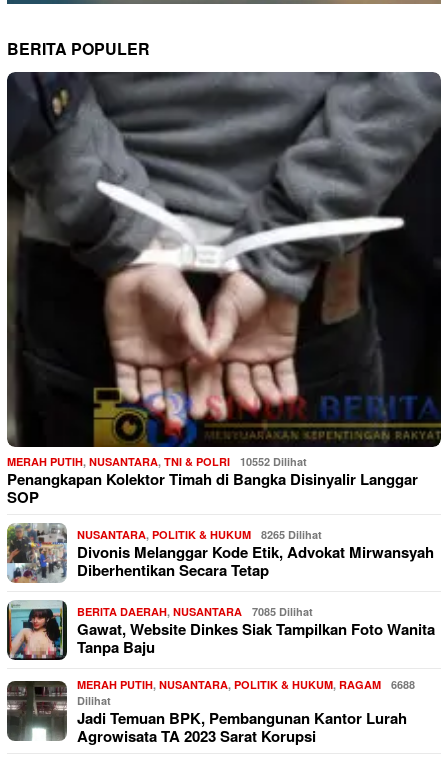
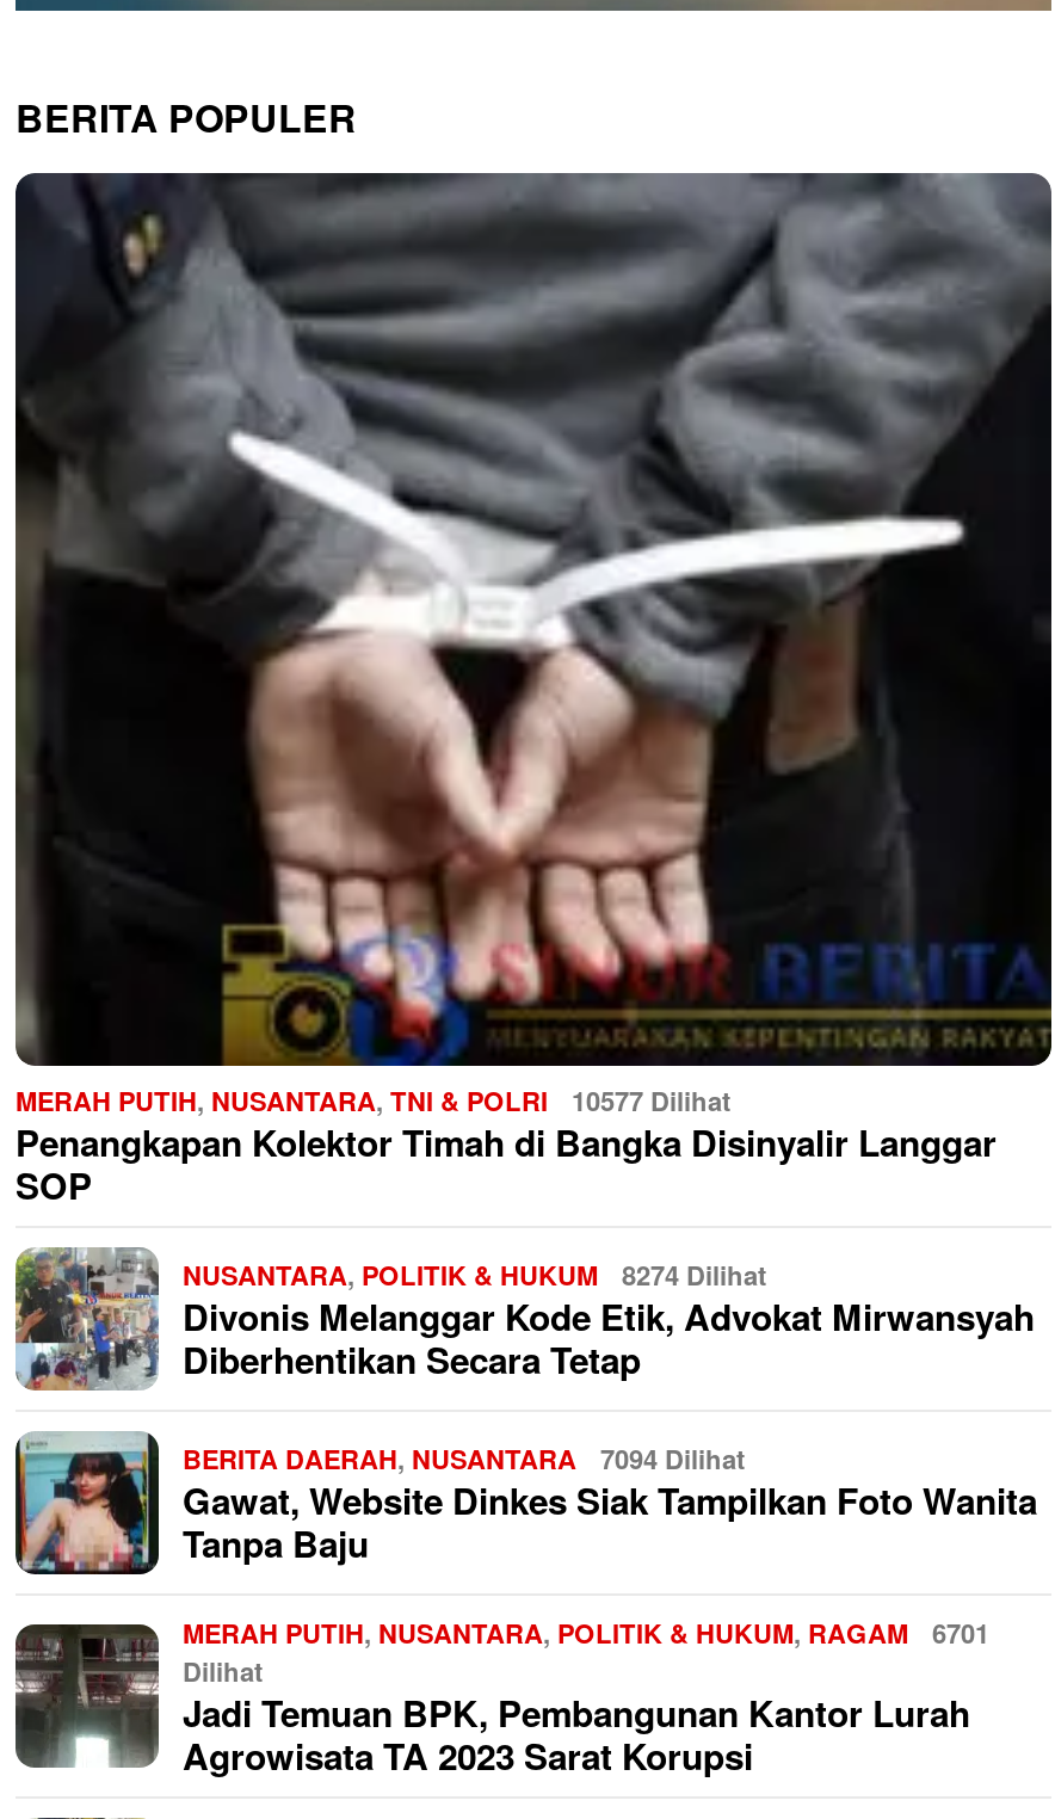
[7,454,307,469] MERAH PUTIH, NUSANTARA, TNI & POLRI 10552 Dilihat -> [16,1084,732,1119] MERAH PUTIH, NUSANTARA, TNI & POLRI 10577 Dilihat
[77,527,322,542] NUSANTARA, POLITIK & HUKUM 8265 Dilihat -> [183,1258,767,1294] NUSANTARA, POLITIK & HUKUM 8274 Dilihat
[77,604,313,619] BERITA DAERAH, NUSANTARA 7085 Dilihat -> [183,1442,746,1477] BERITA DAERAH, NUSANTARA 7094 Dilihat
[77,677,415,692] MERAH PUTIH, NUSANTARA, POLITIK & HUKUM, RAGAM 6688 -> [183,1616,989,1652] MERAH PUTIH, NUSANTARA, POLITIK & HUKUM, RAGAM 6701

